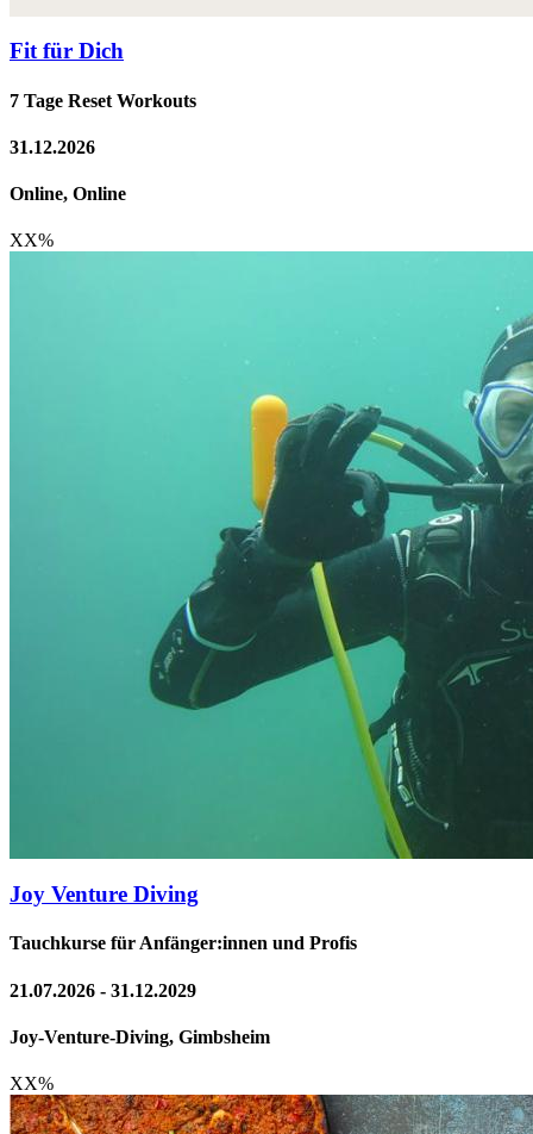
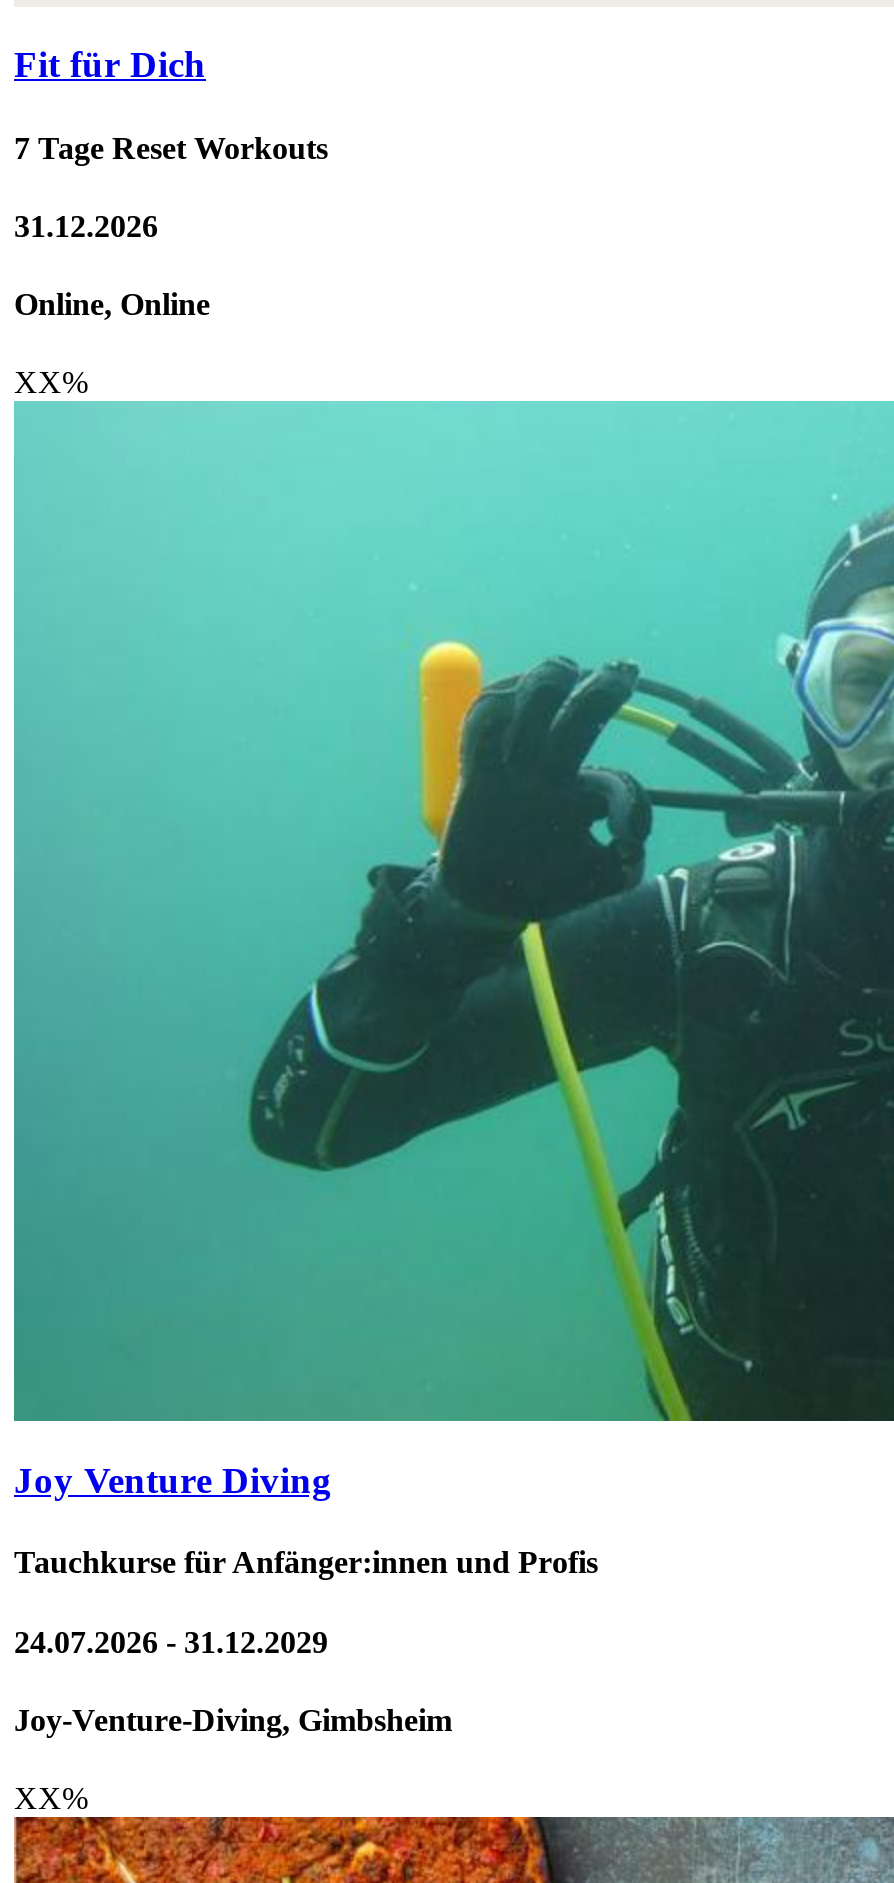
[10,980,196,1000] 21.07.2026 - 31.12.2029 -> [14,1624,328,1658] 24.07.2026 - 31.12.2029

